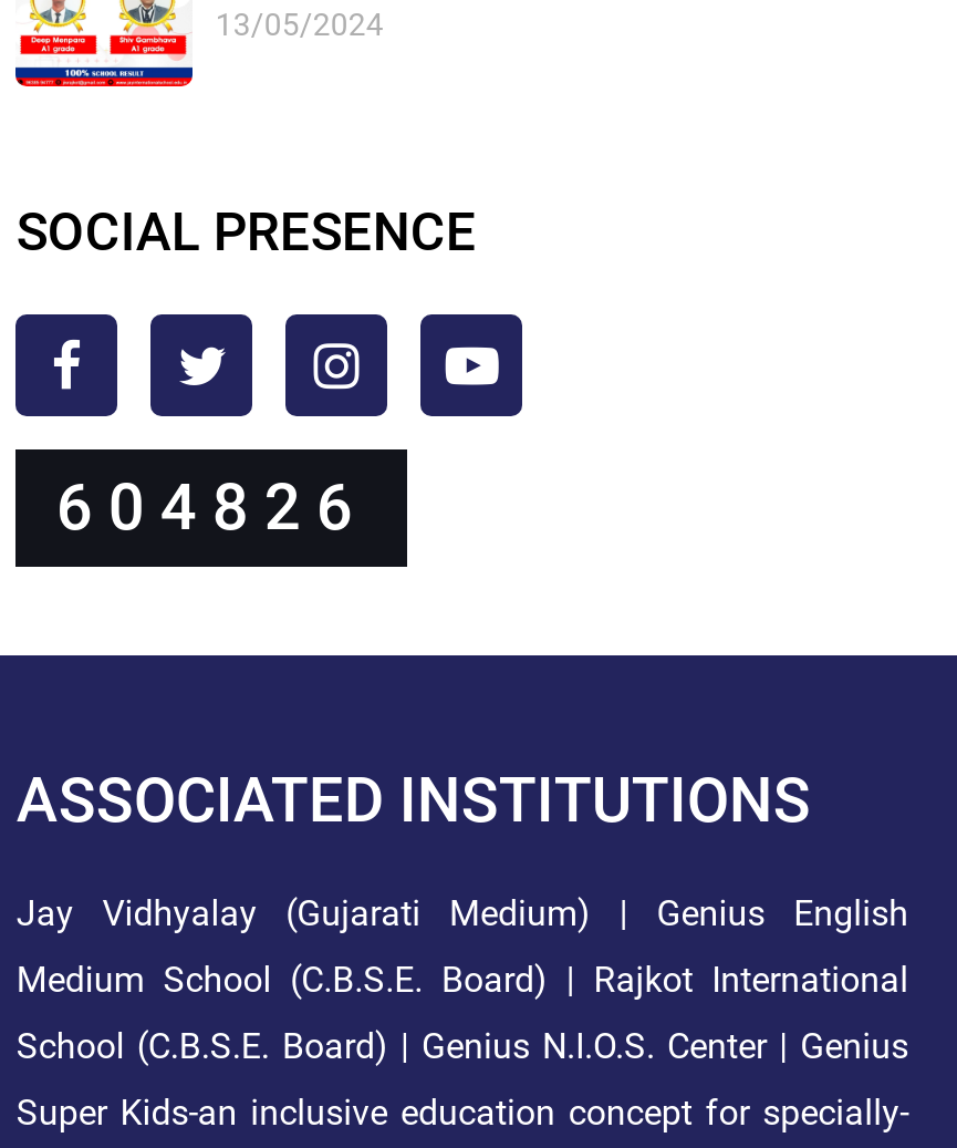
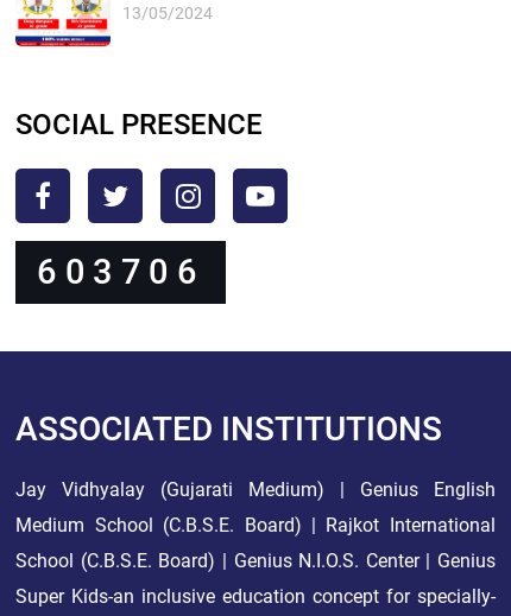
[56,470,368,546] 604826 -> [37,252,205,292] 603706

